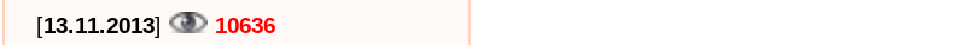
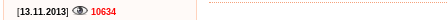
[36,14,275,38] [13.11.2013] 10636 -> [17,7,116,17] [13.11.2013] 10634

